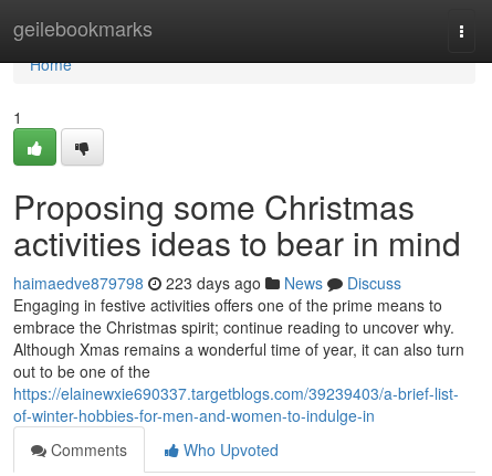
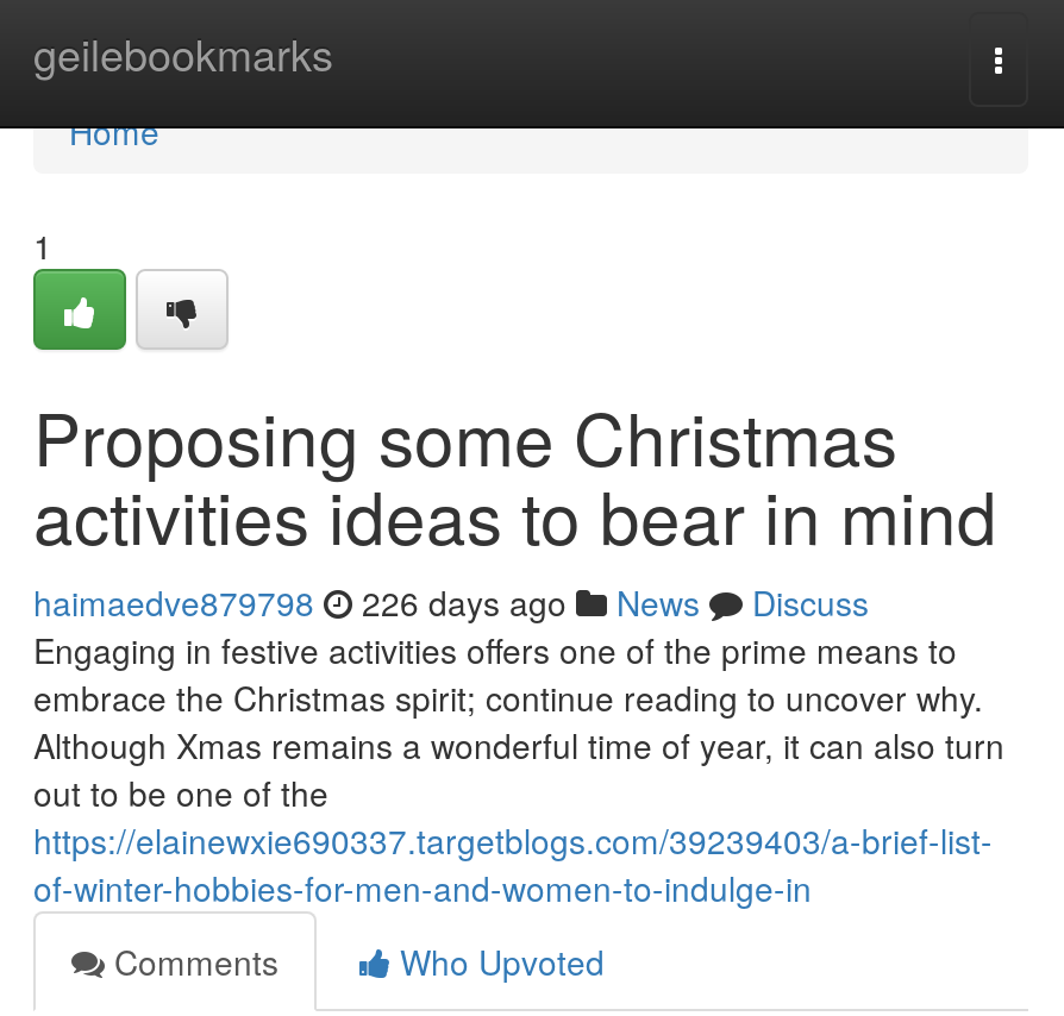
[13,272,401,294] haimaedve879798 223 days ago News Discuss -> [33,578,869,626] haimaedve879798 226 days ago News Discuss

